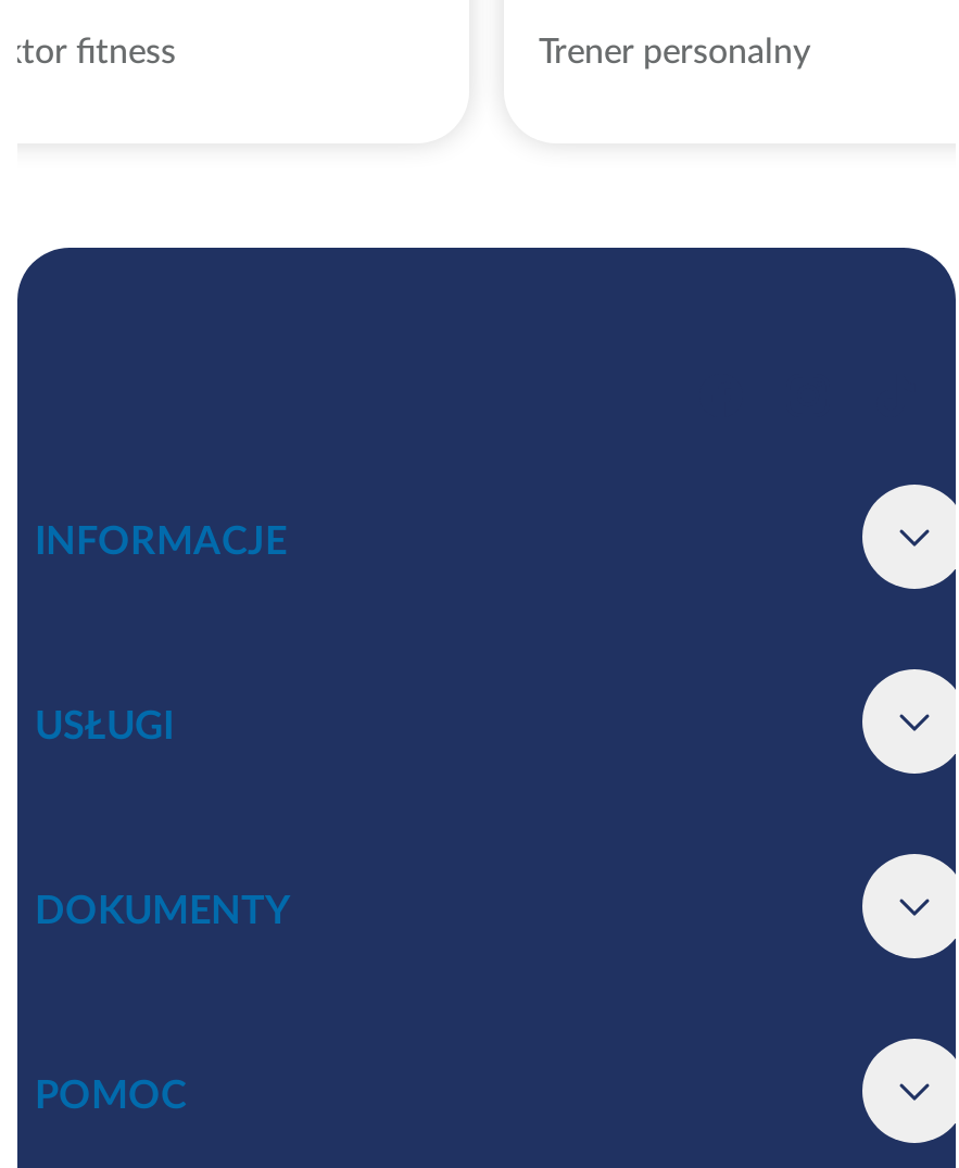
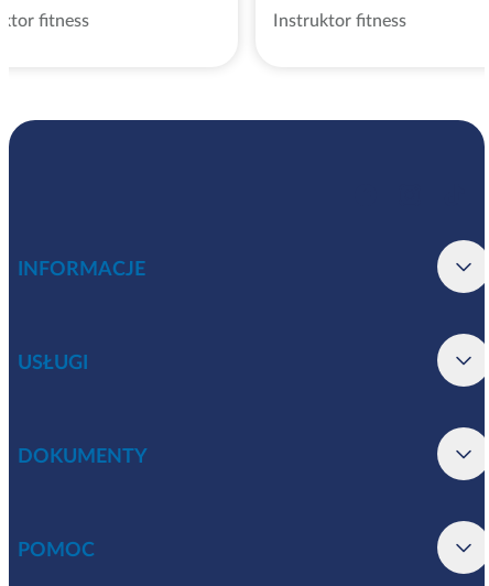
[539,31,810,70] Trener personalny -> [273,10,406,30] Instruktor fitness

